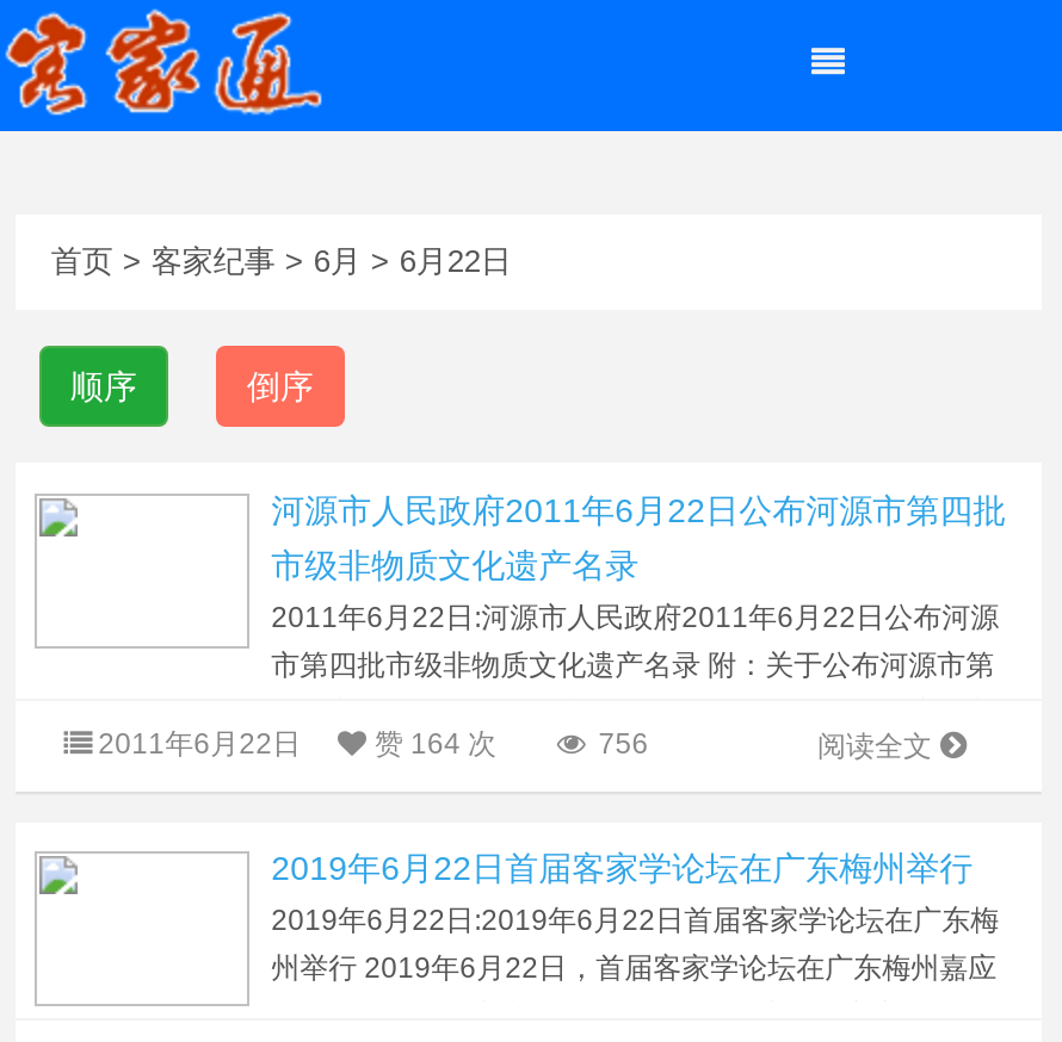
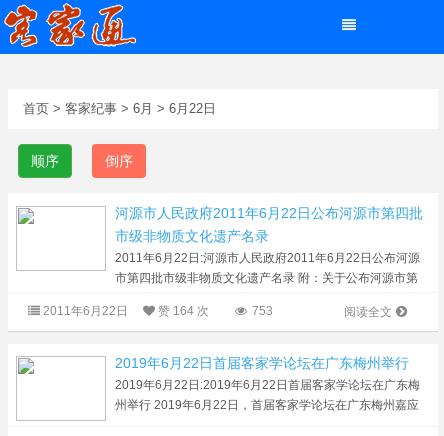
[598,726,648,760] 756 -> [252,304,273,318] 753

